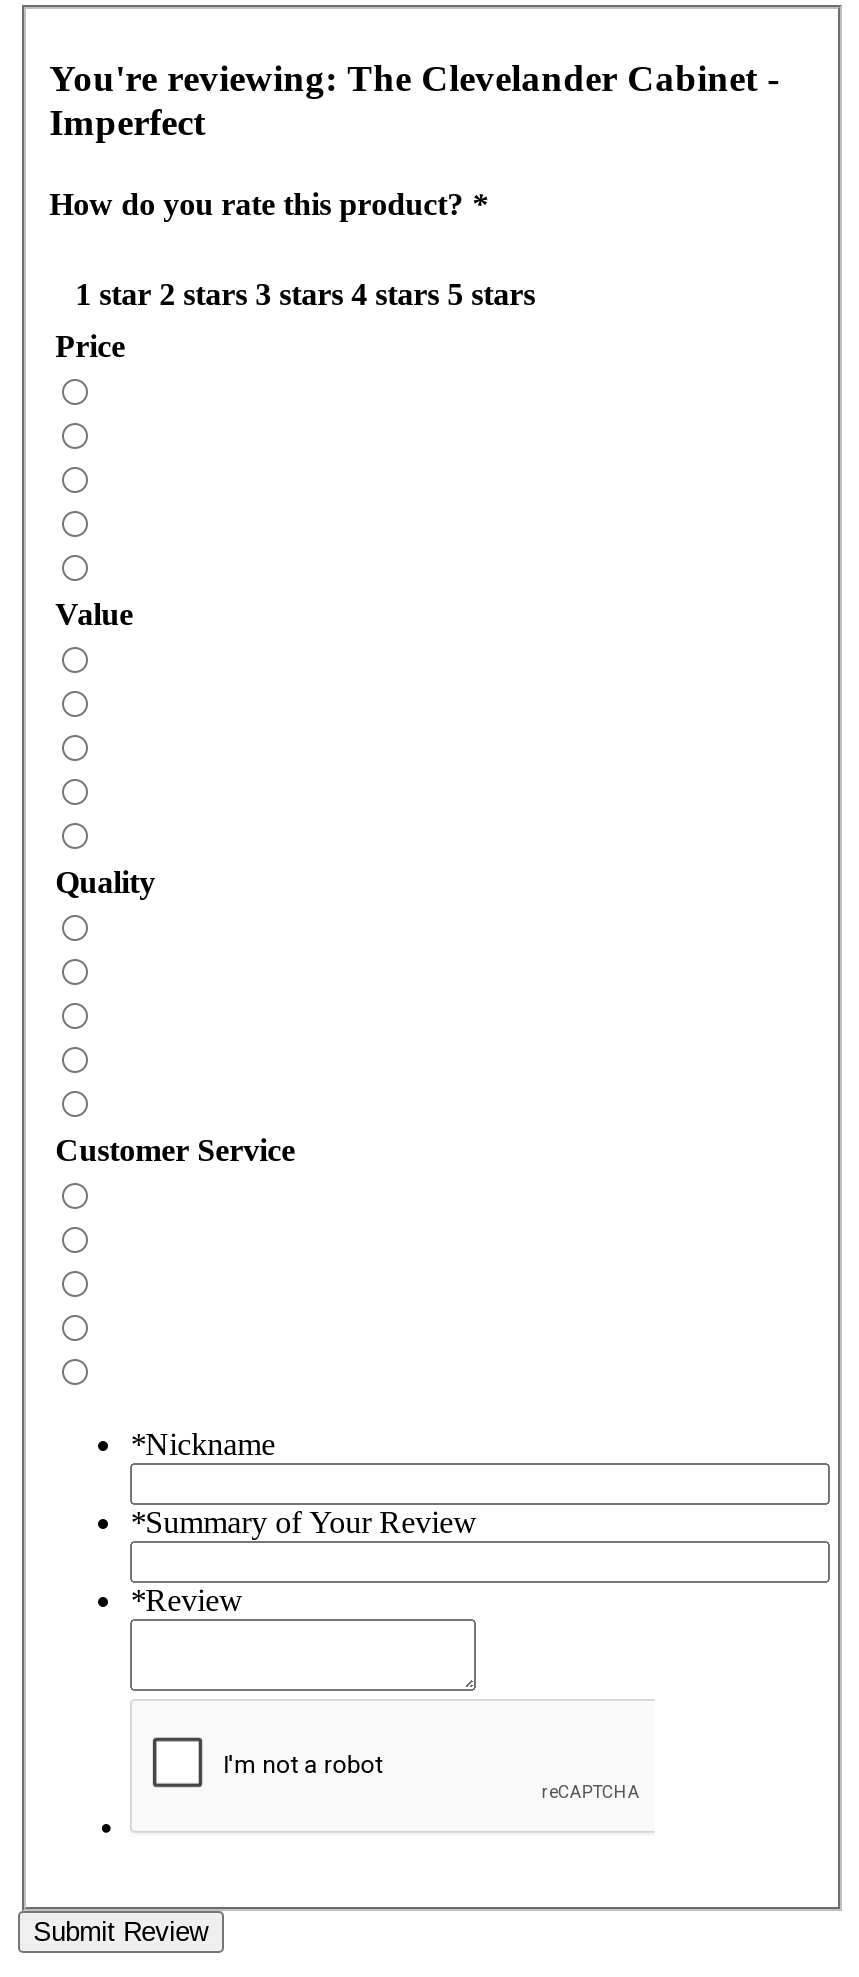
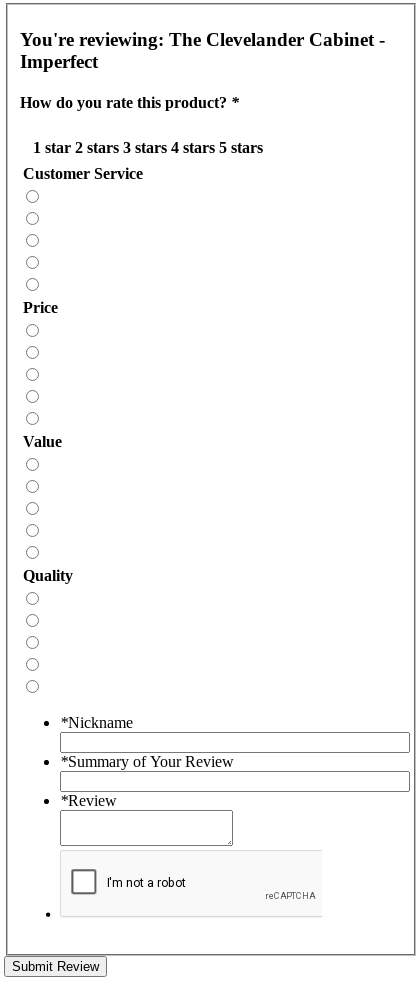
moved [55,328,155,898] -> [23,299,73,584]: Price | Value | Quality
moved [55,1132,295,1166] -> [23,165,143,182]: Customer Service

